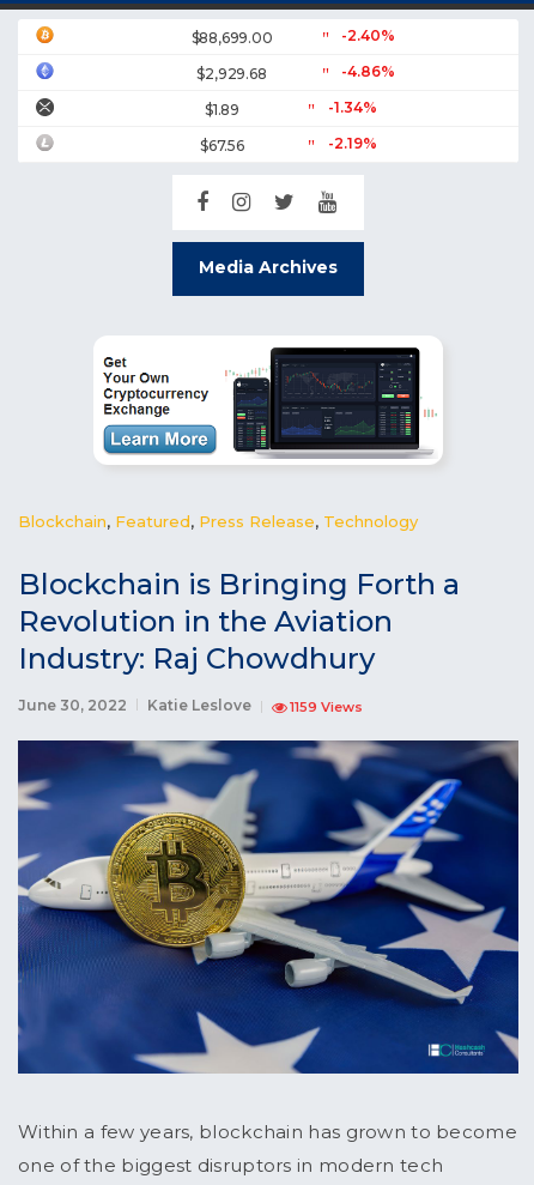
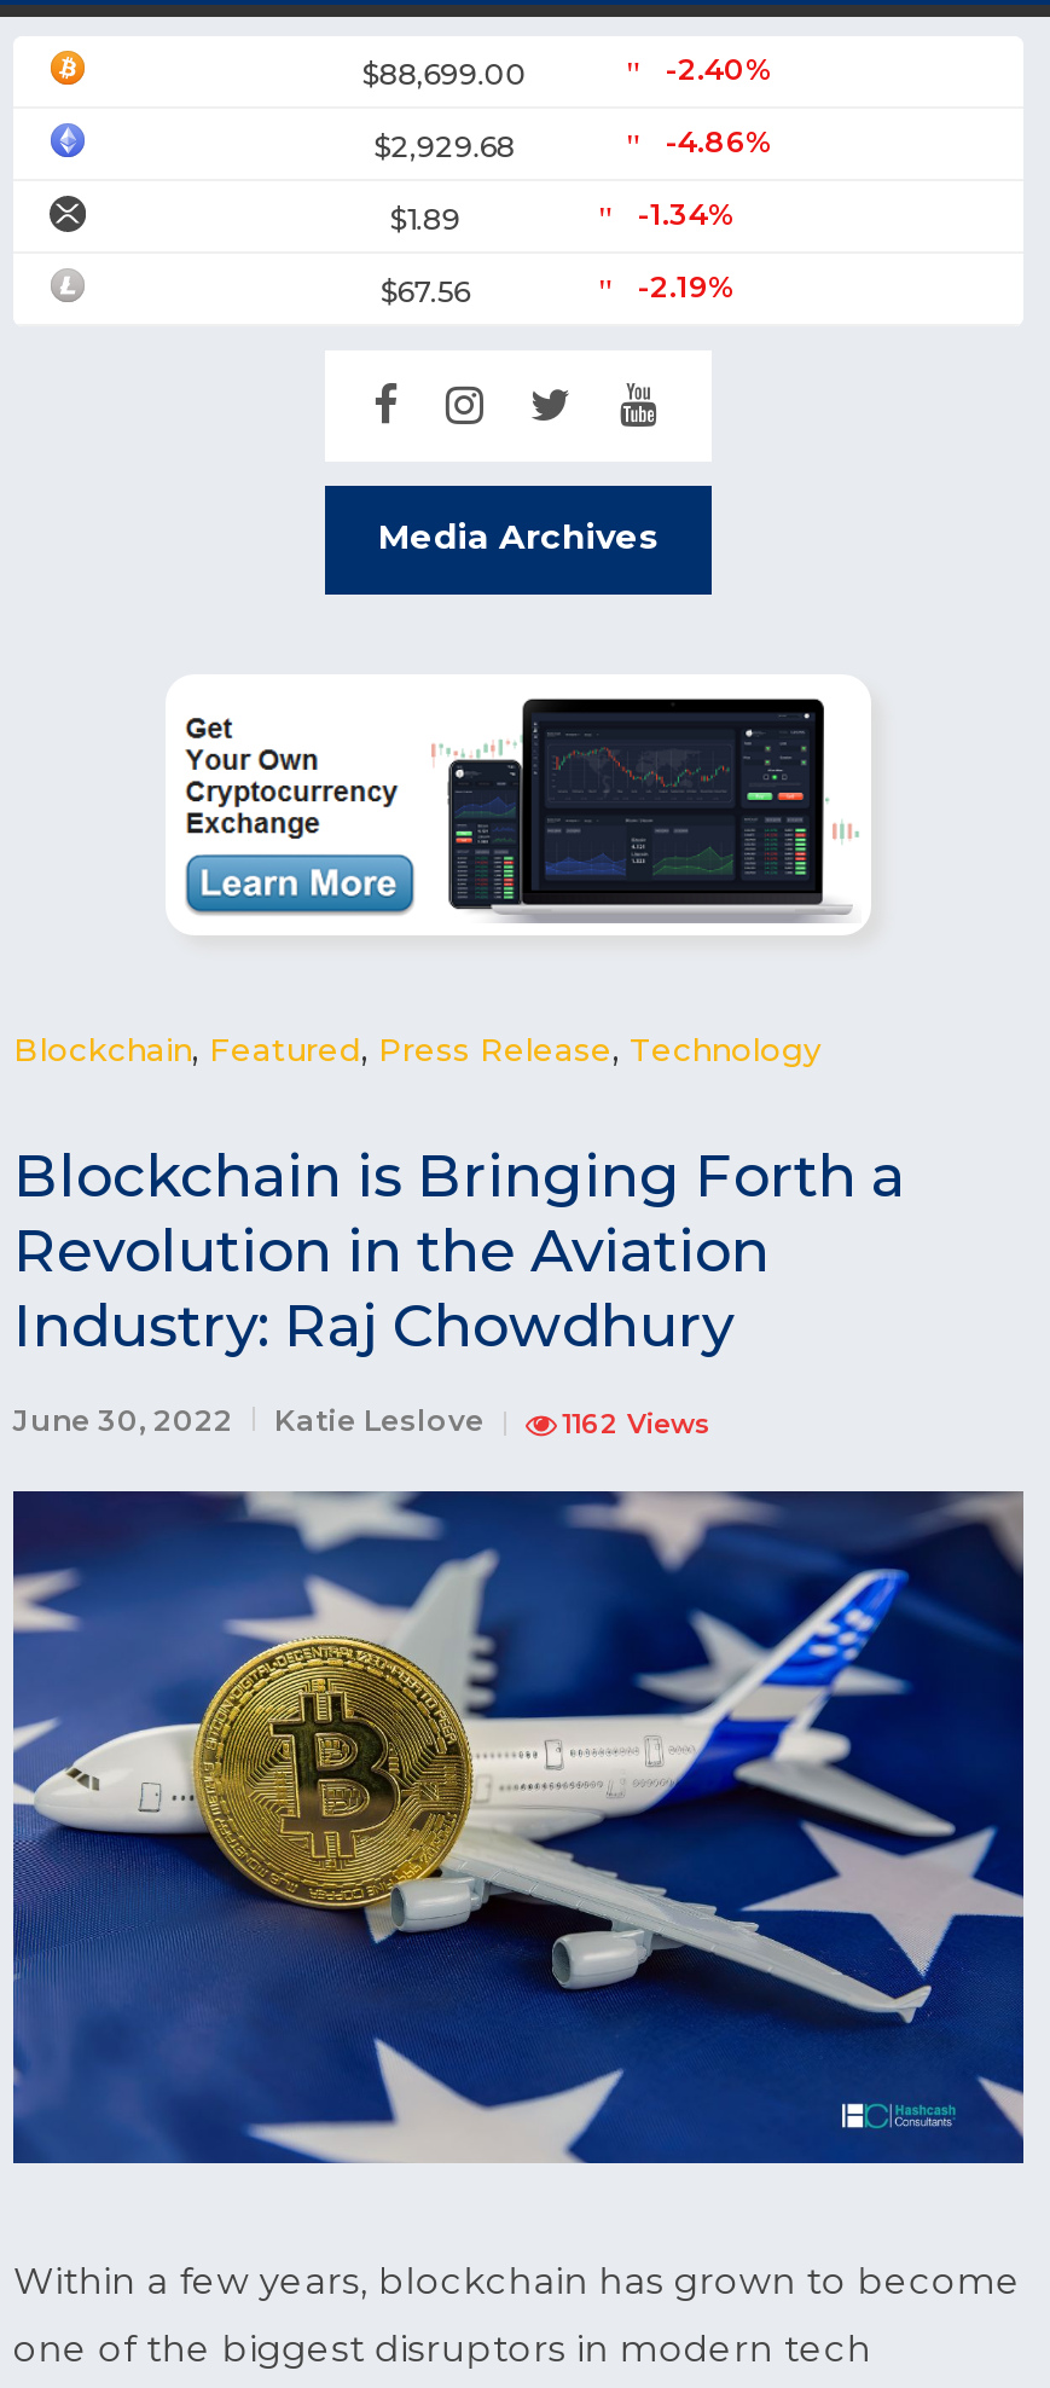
[290,698,363,715] 1159 Views -> [562,1406,712,1440] 1162 Views

